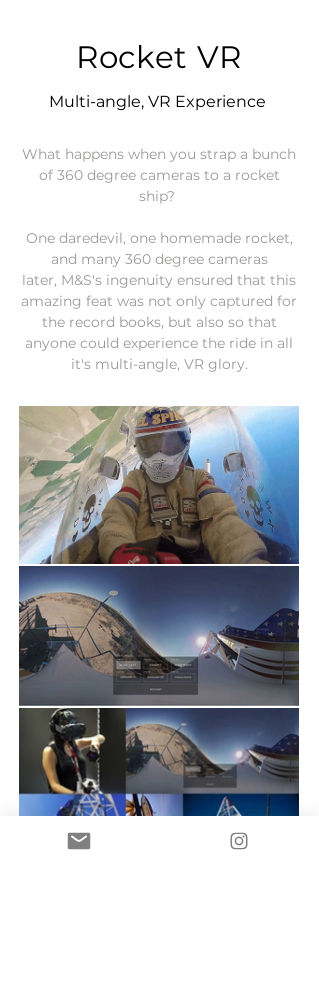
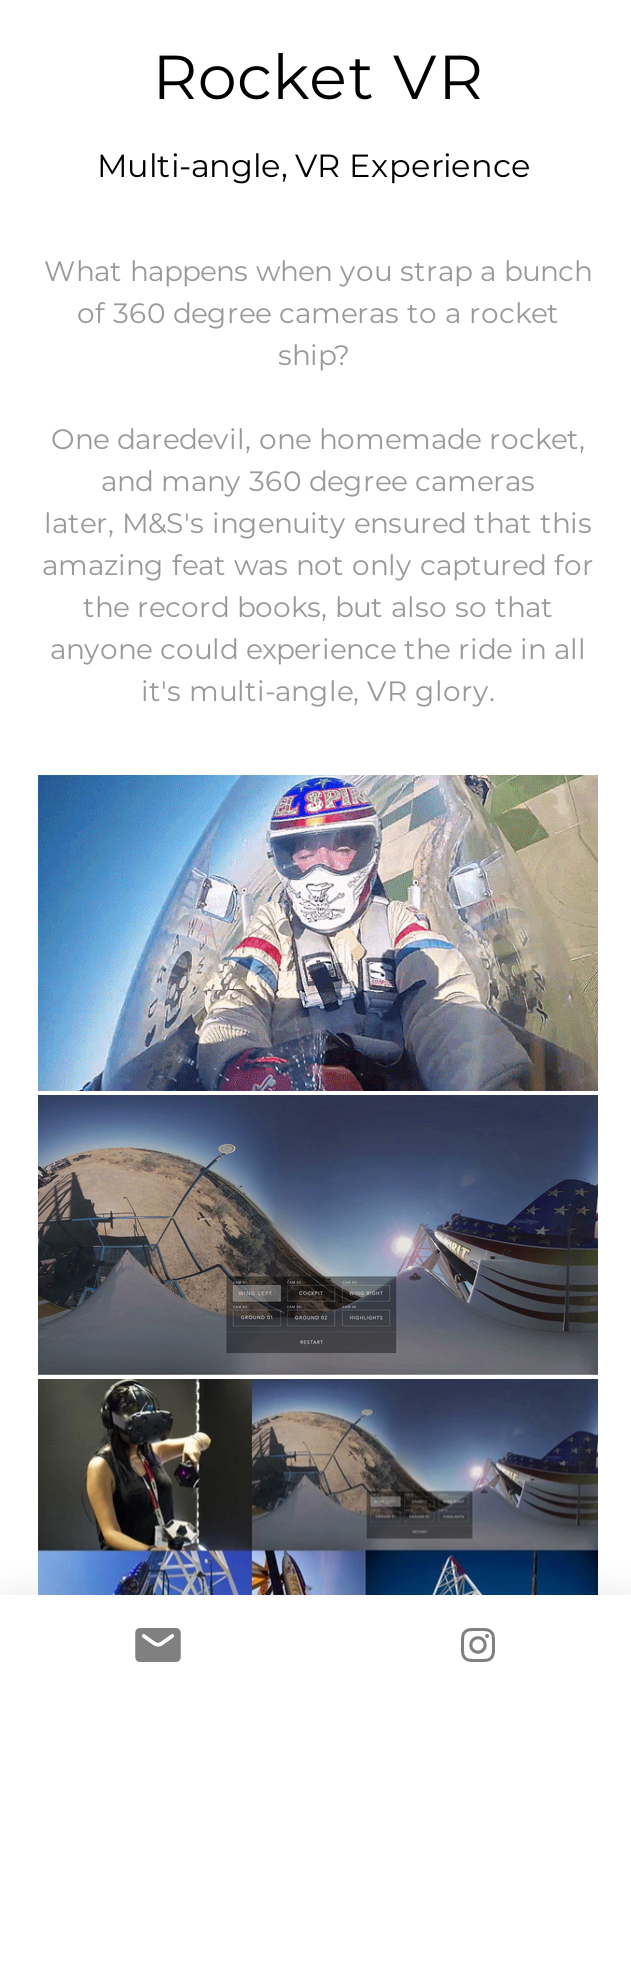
[18,405,300,565] [image] -> [36,773,600,1091] [image]

